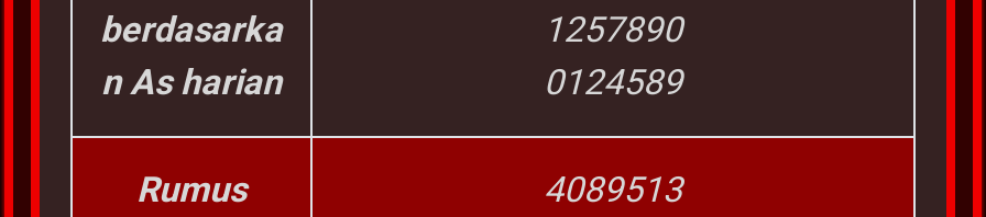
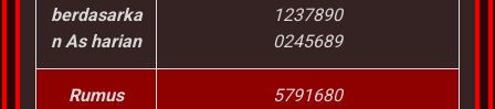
[544,9,682,50] 1257890 -> [273,4,343,25] 1237890
[544,61,682,103] 0124589 -> [273,31,343,52] 0245689
[544,169,682,210] 4089513 -> [273,85,343,106] 5791680

